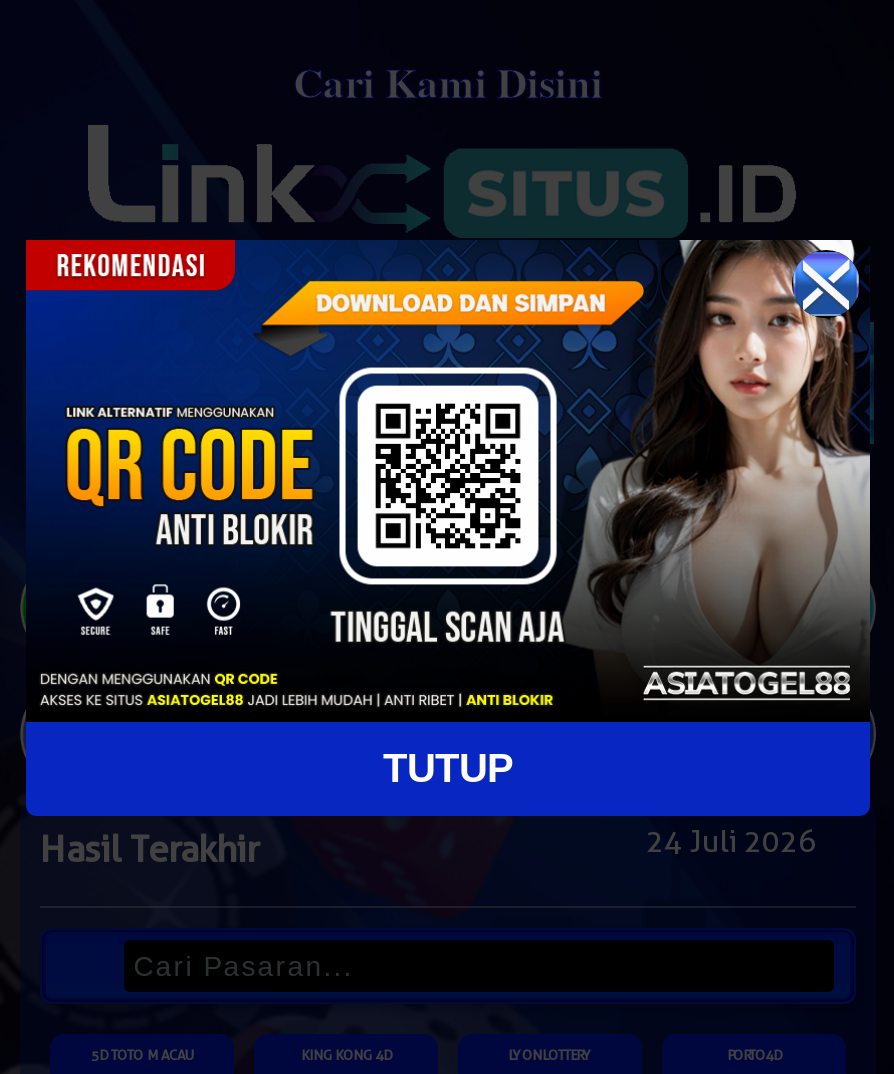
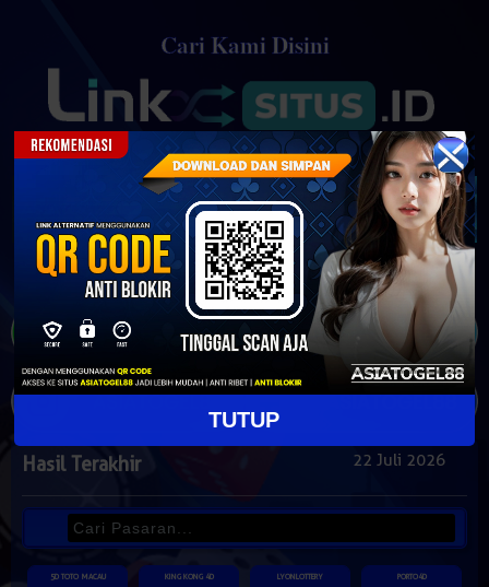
[646,825,816,861] 24 Juli 2026 -> [353,451,445,471] 22 Juli 2026

